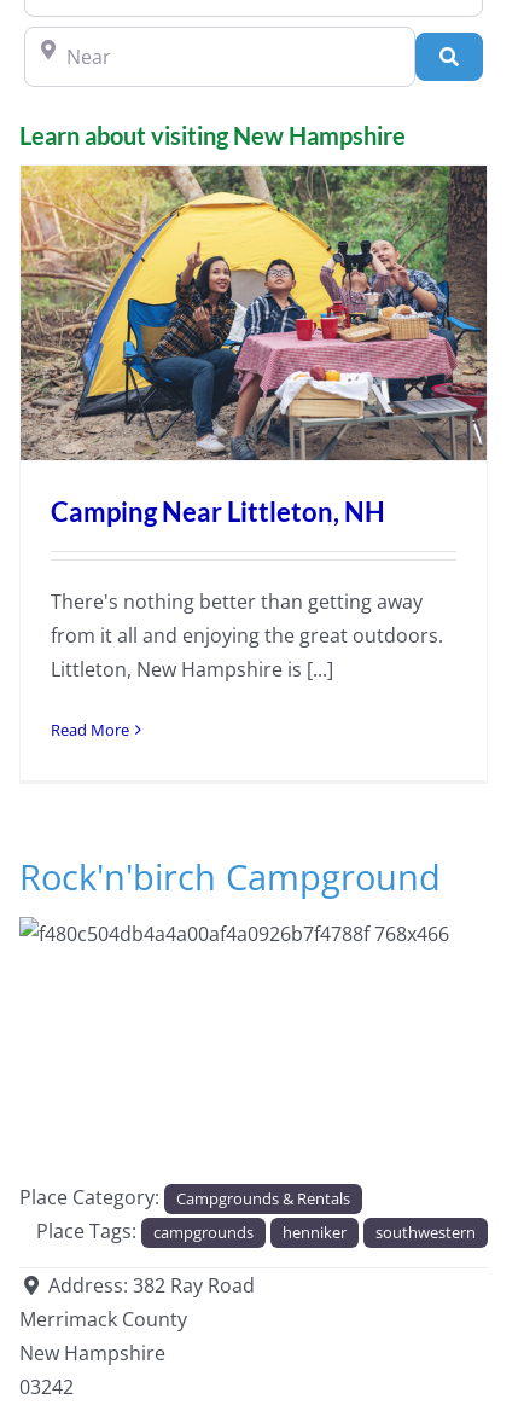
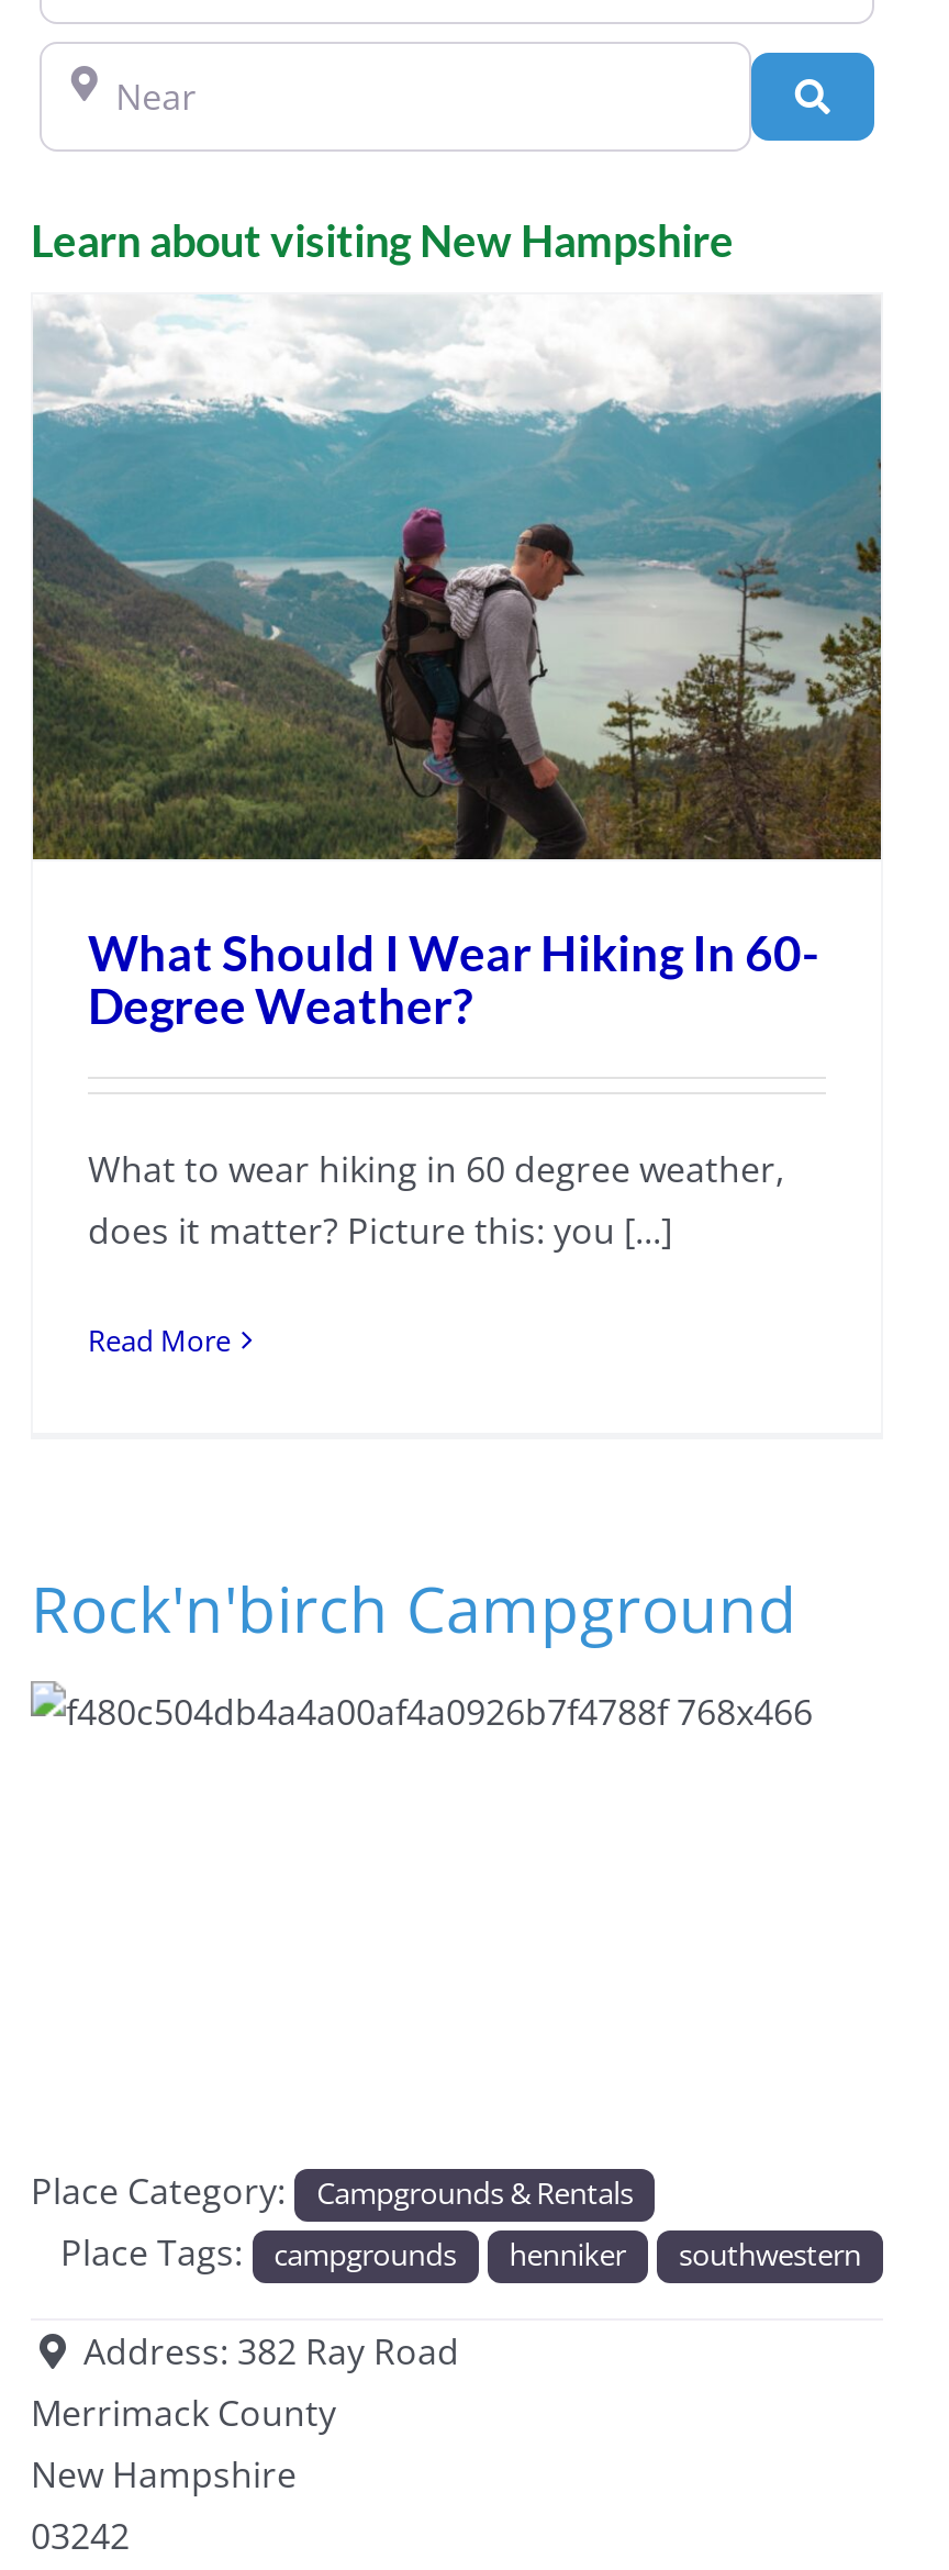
[19,164,488,528] [image] | Camping Near Littleton, NH -> [31,294,883,1035] [image] | What Should I Wear Hiking In 60- | Degree Weather?
[51,588,443,682] There's nothing better than getting away | from it all and enjoying the great outdoors. | Littleton, New Hampshire is [...] -> [88,1145,784,1255] What to wear hiking in 60 degree weather, | does it matter? Picture this: you [...]

